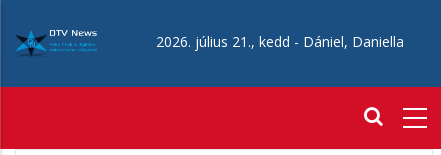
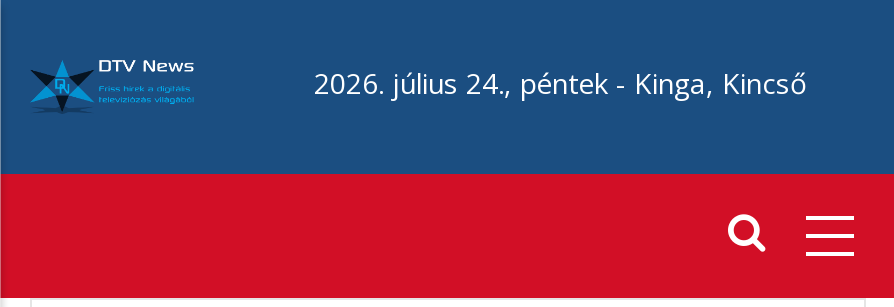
[156,32,404,51] 2026. július 21., kedd - Dániel, Daniella -> [314,64,806,102] 2026. július 24., péntek - Kinga, Kincső

